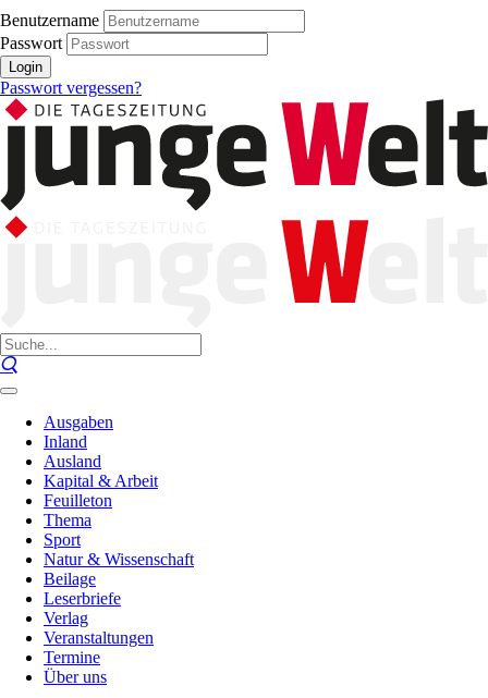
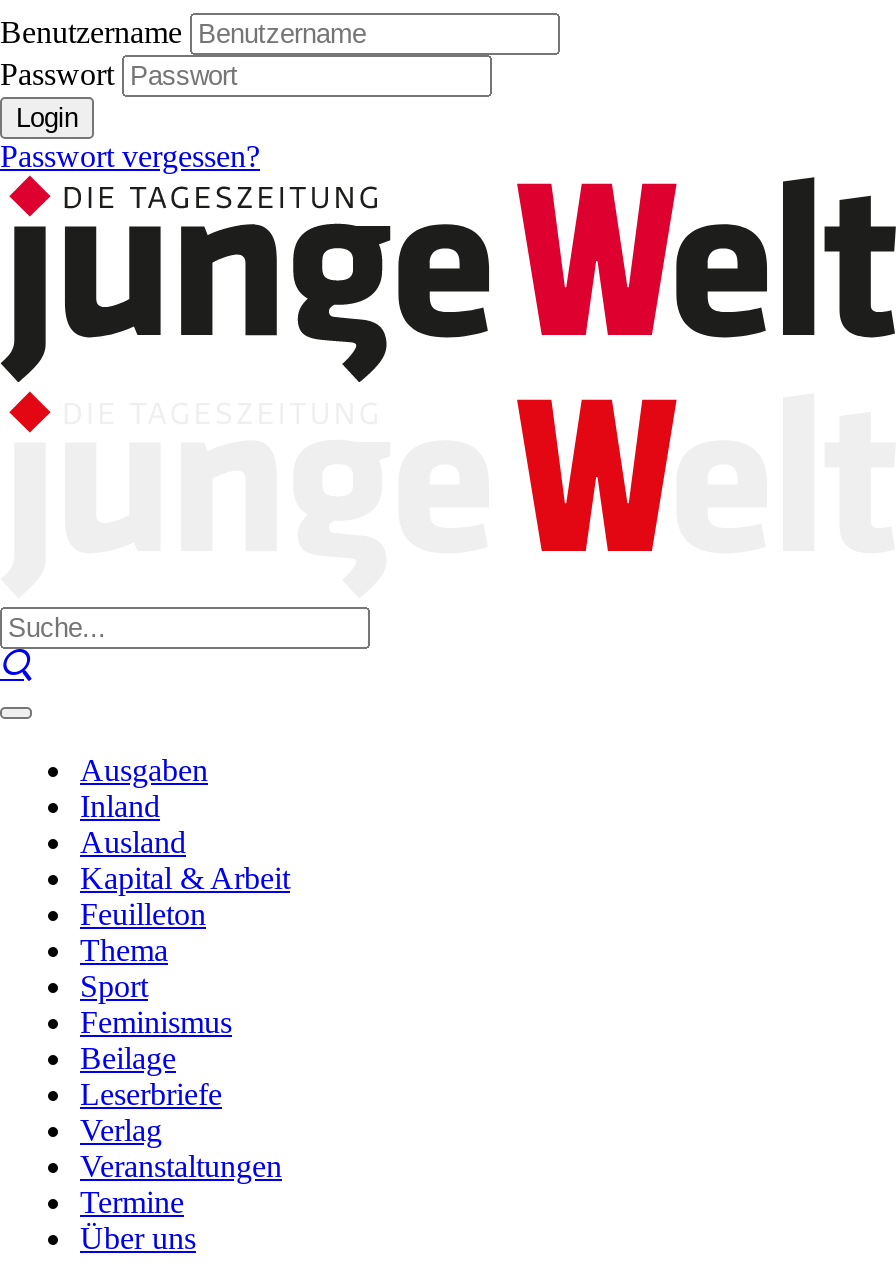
[44,550,194,568] Natur & Wissenschaft -> [80,1005,232,1039] Feminismus

